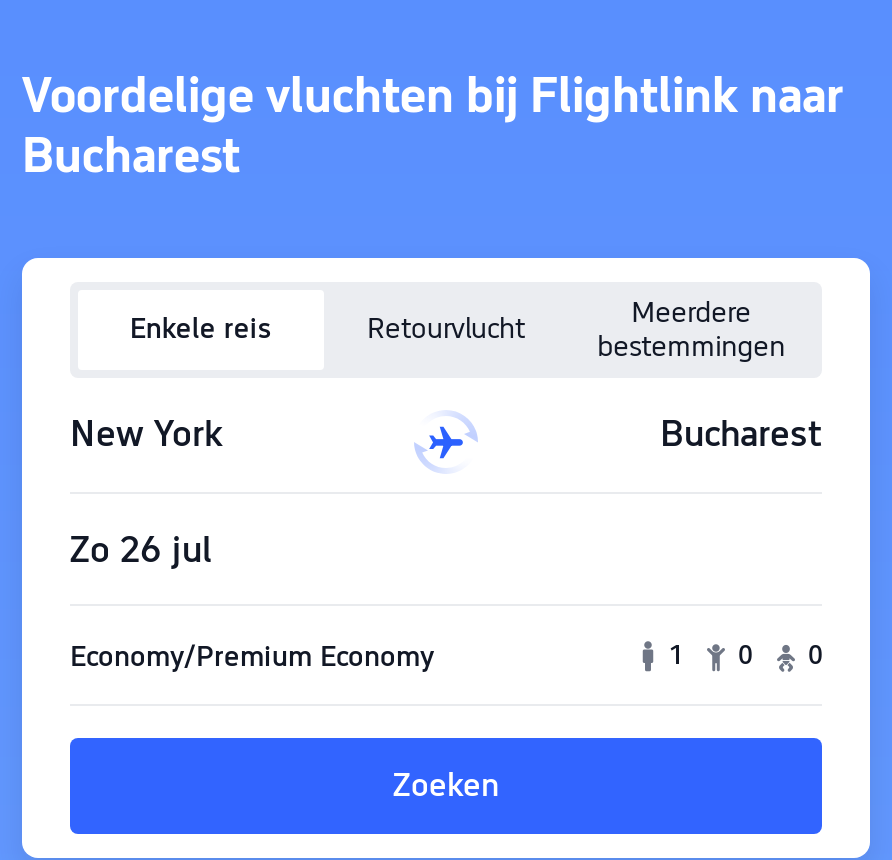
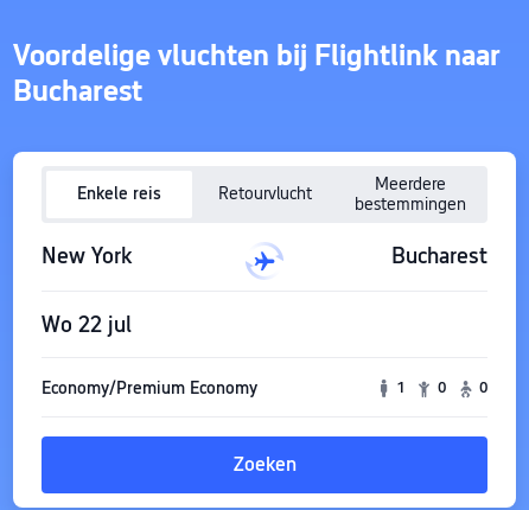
[70,527,212,569] Zo 26 jul -> [42,311,132,336] Wo 22 jul

